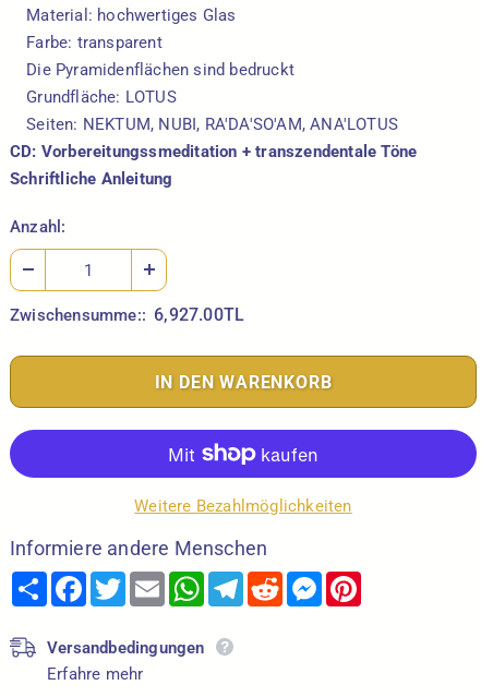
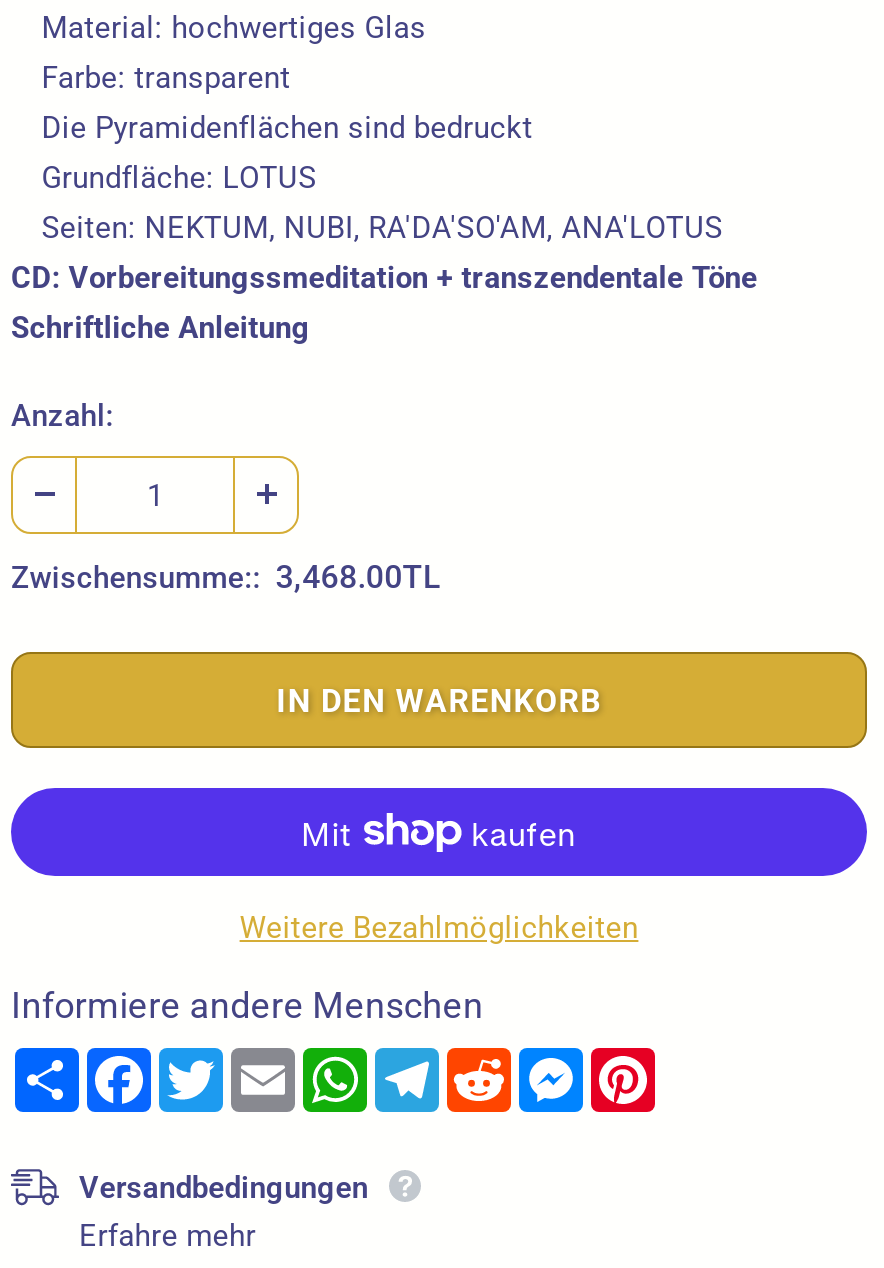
[10,304,245,325] Zwischensumme:: 6,927.00TL -> [11,557,441,595] Zwischensumme:: 3,468.00TL

